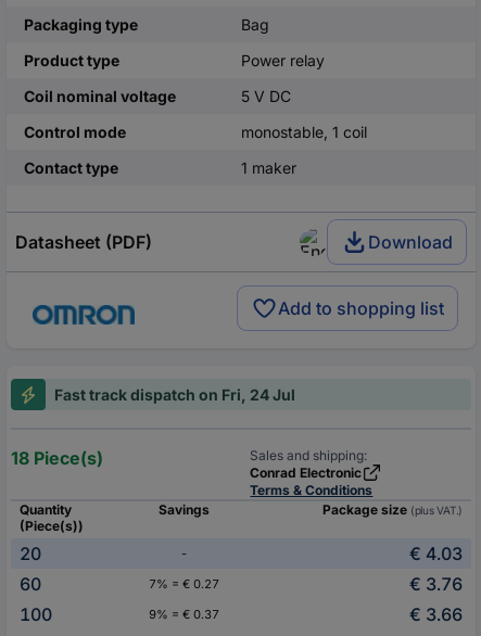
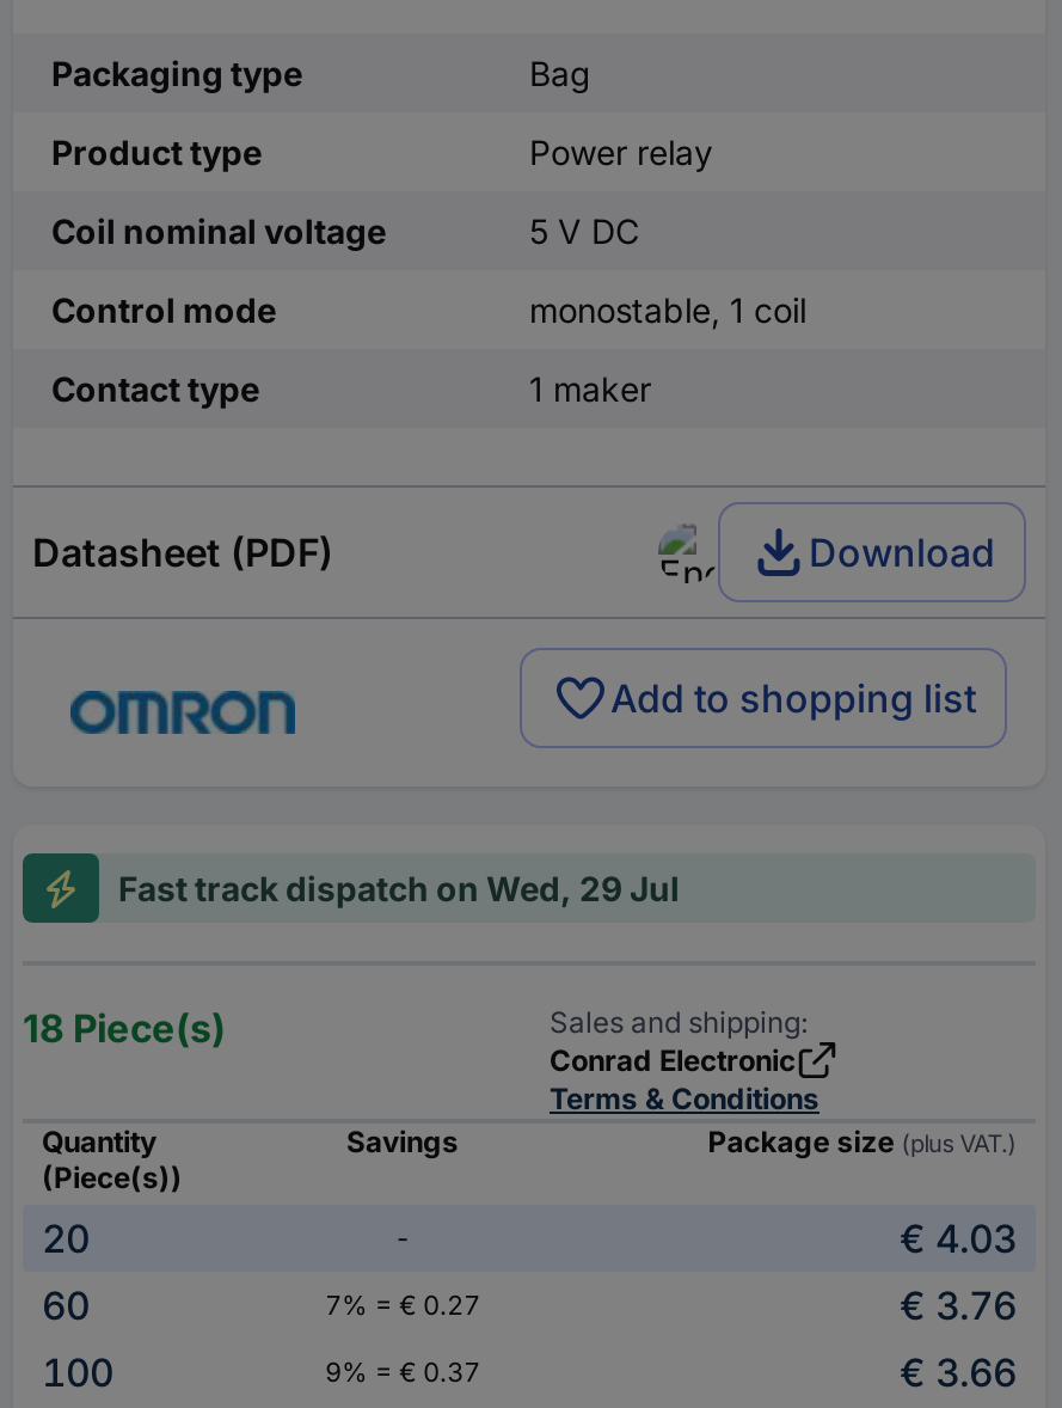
[54,385,295,404] Fast track dispatch on Fri, 24 Jul -> [118,868,680,908] Fast track dispatch on Wed, 29 Jul

